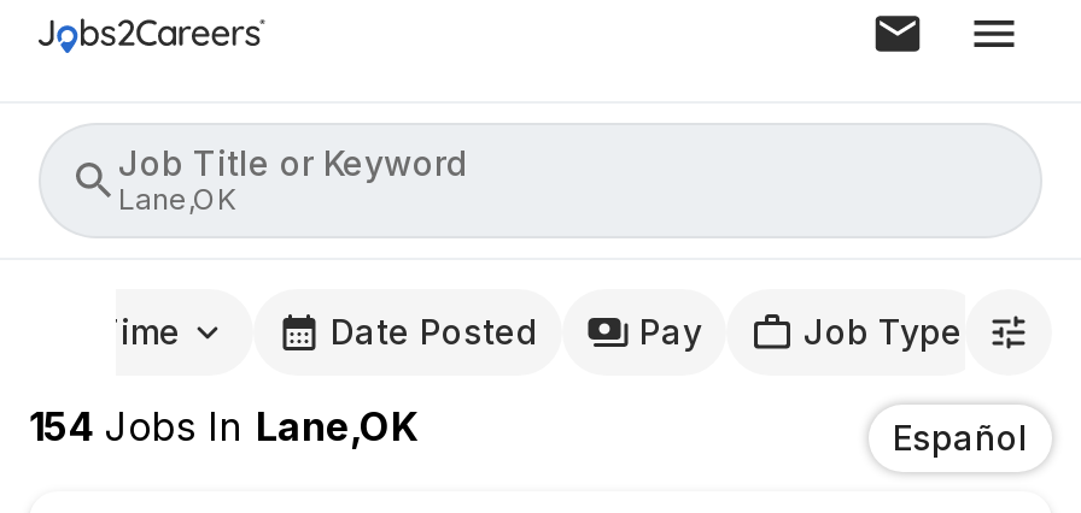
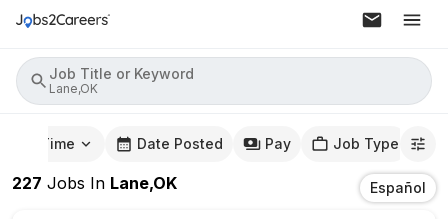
[29,402,417,450] 154 Jobs In Lane,OK -> [12,173,177,193] 227 Jobs In Lane,OK

